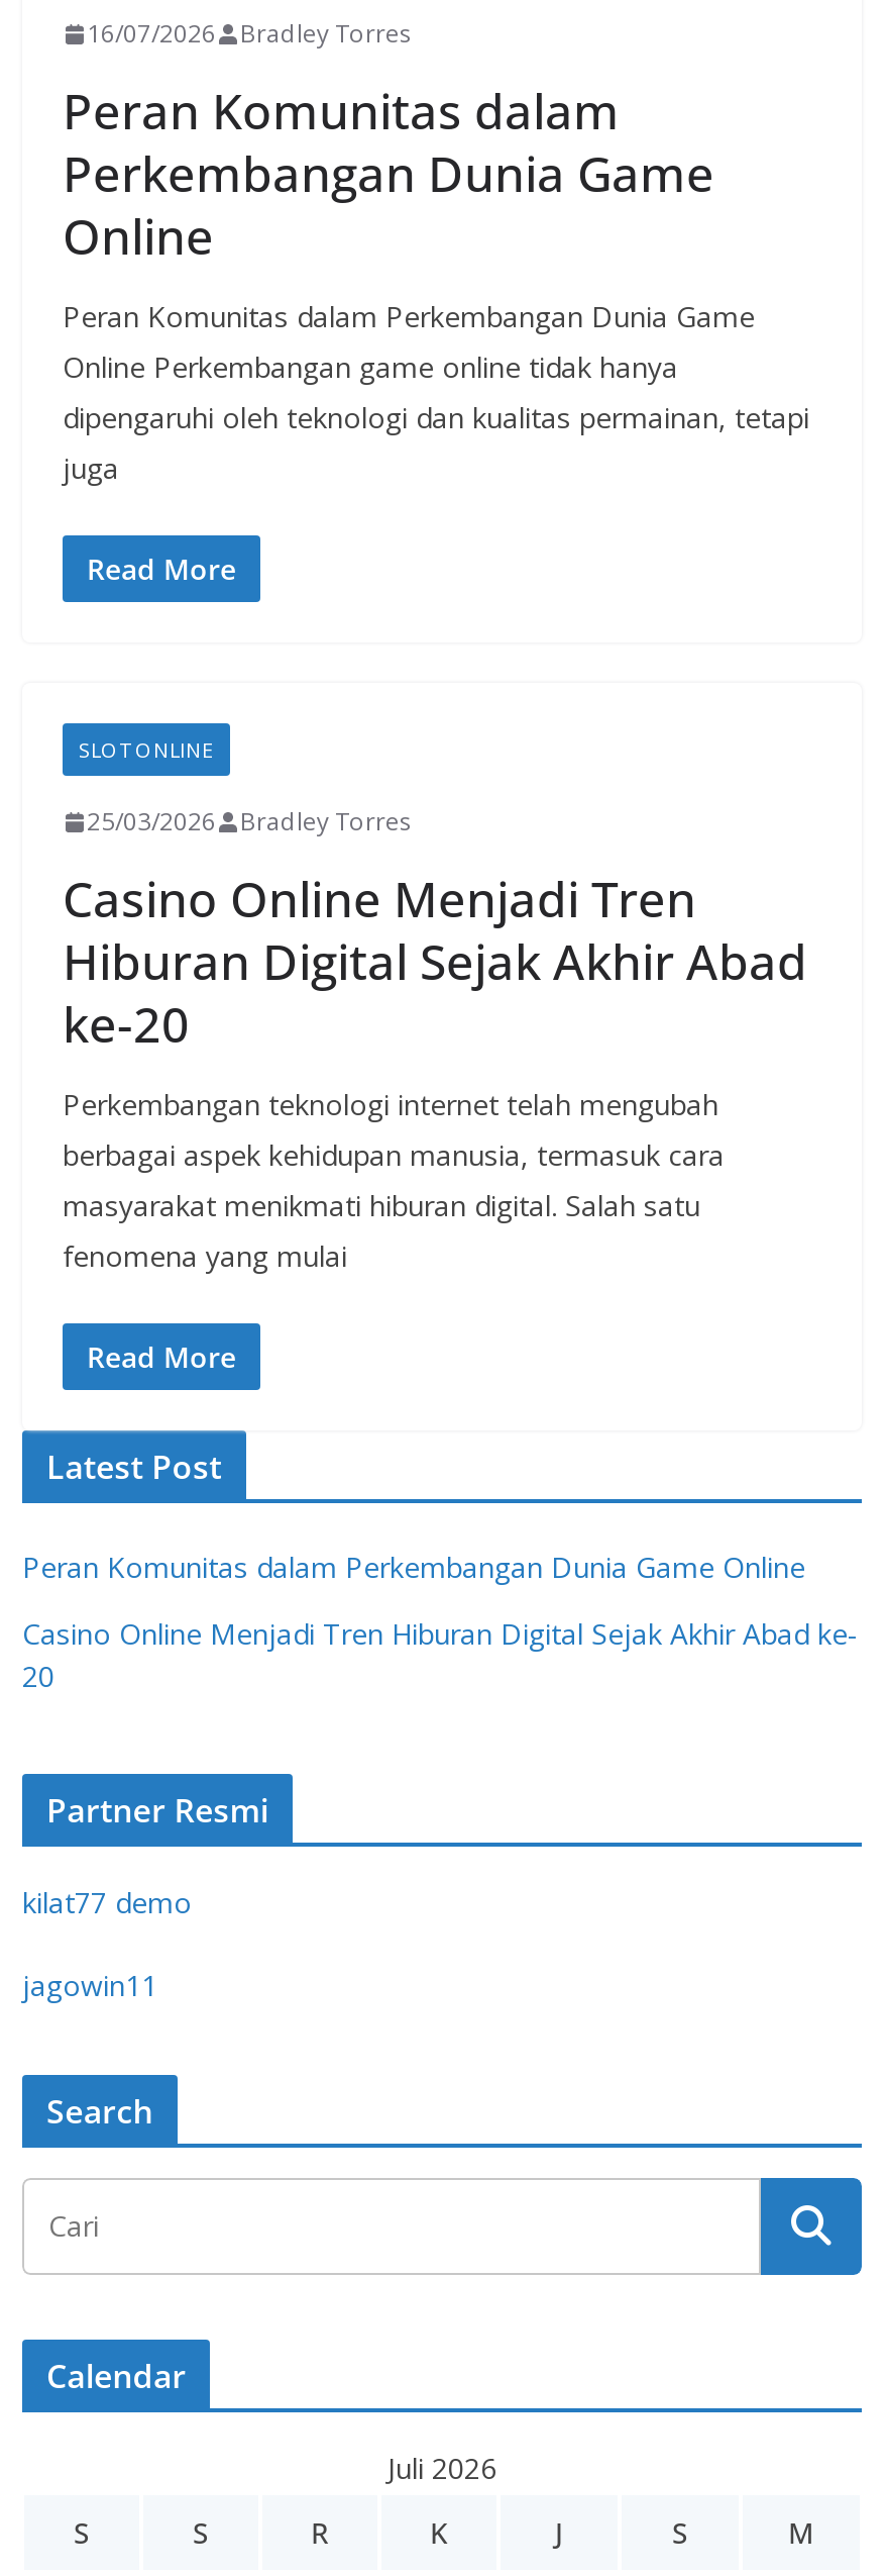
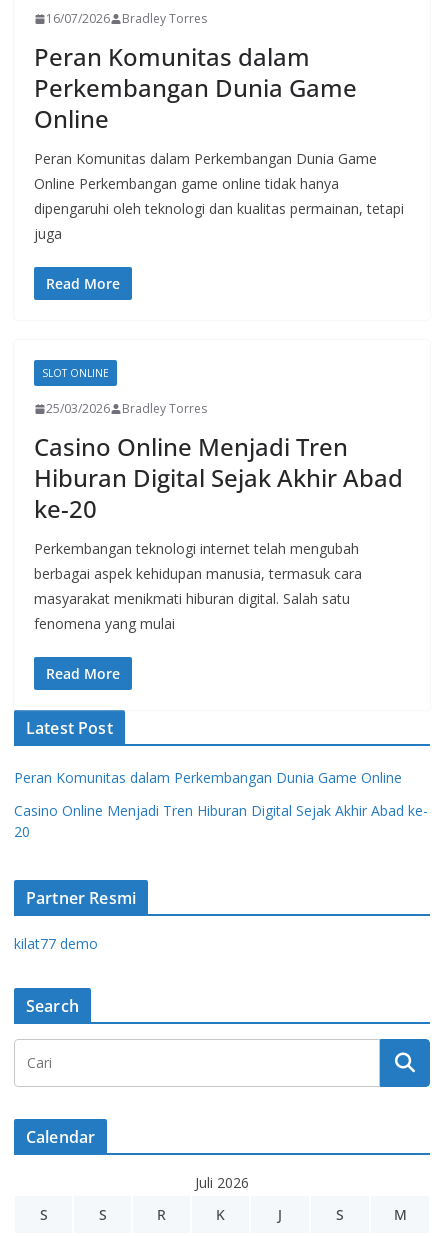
[22,1966,157,2004] jagowin11 -> none

